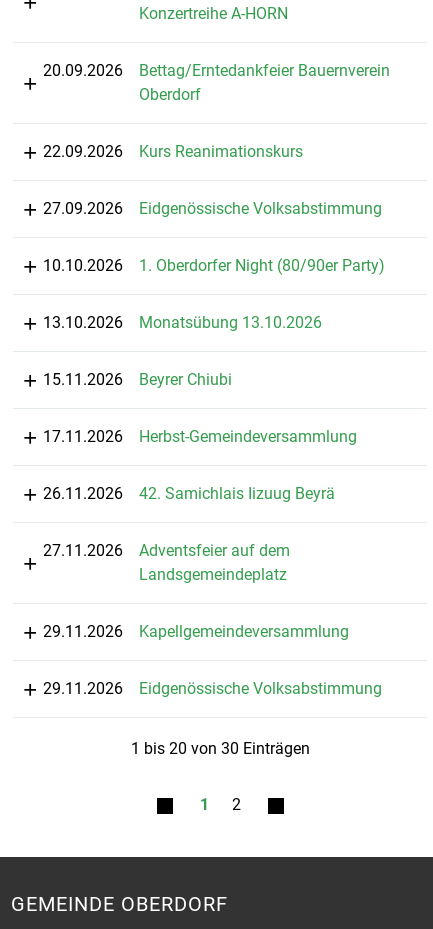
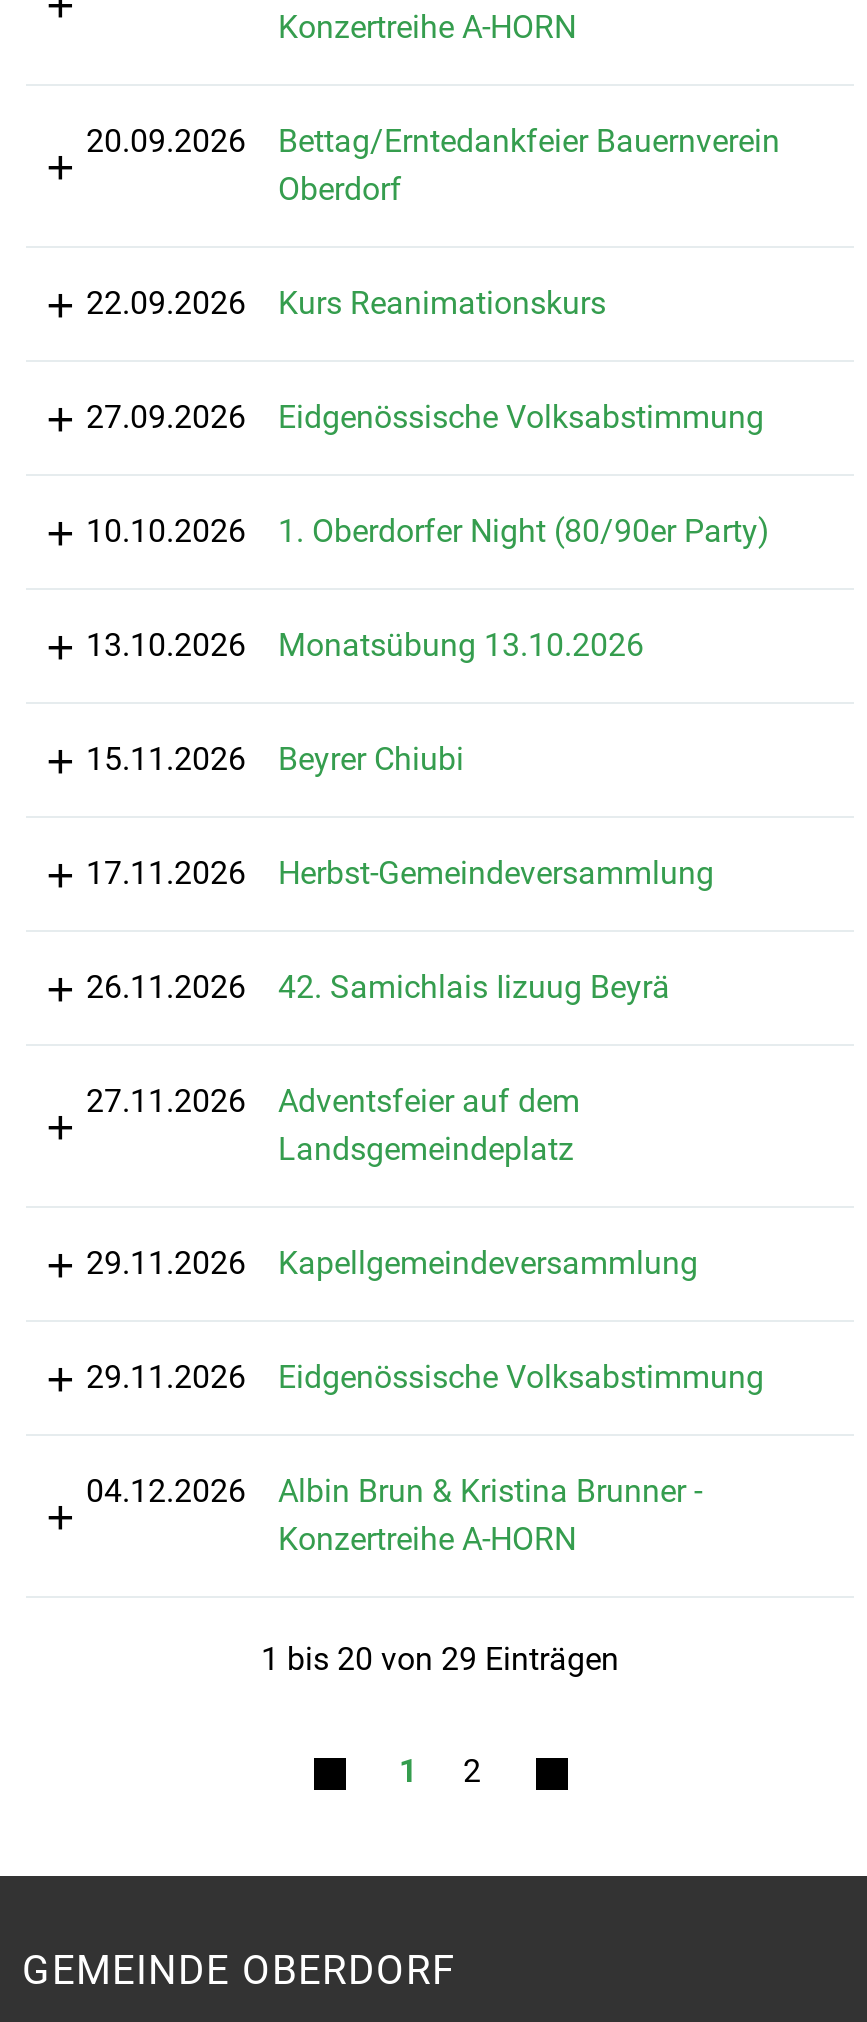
[130,739,309,758] 1 bis 20 von 30 Einträgen -> [86,1471,702,1678] 04.12.2026 | Albin Brun & Kristina Brunner - | Konzertreihe A-HORN | 1 bis 20 von 29 Einträgen

